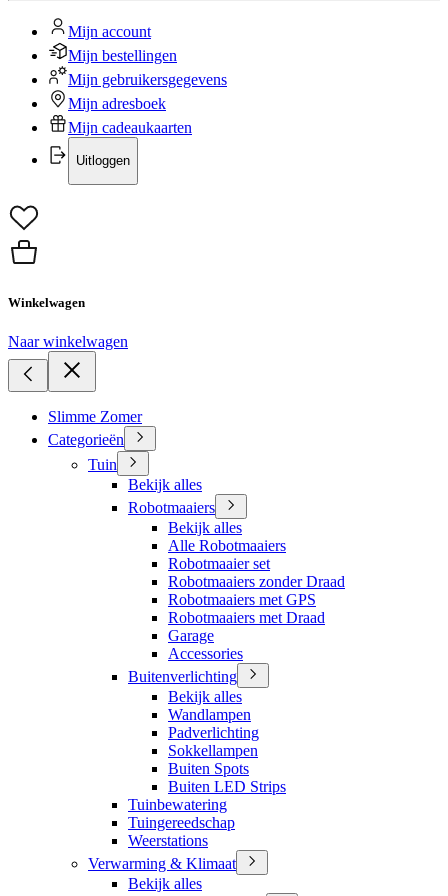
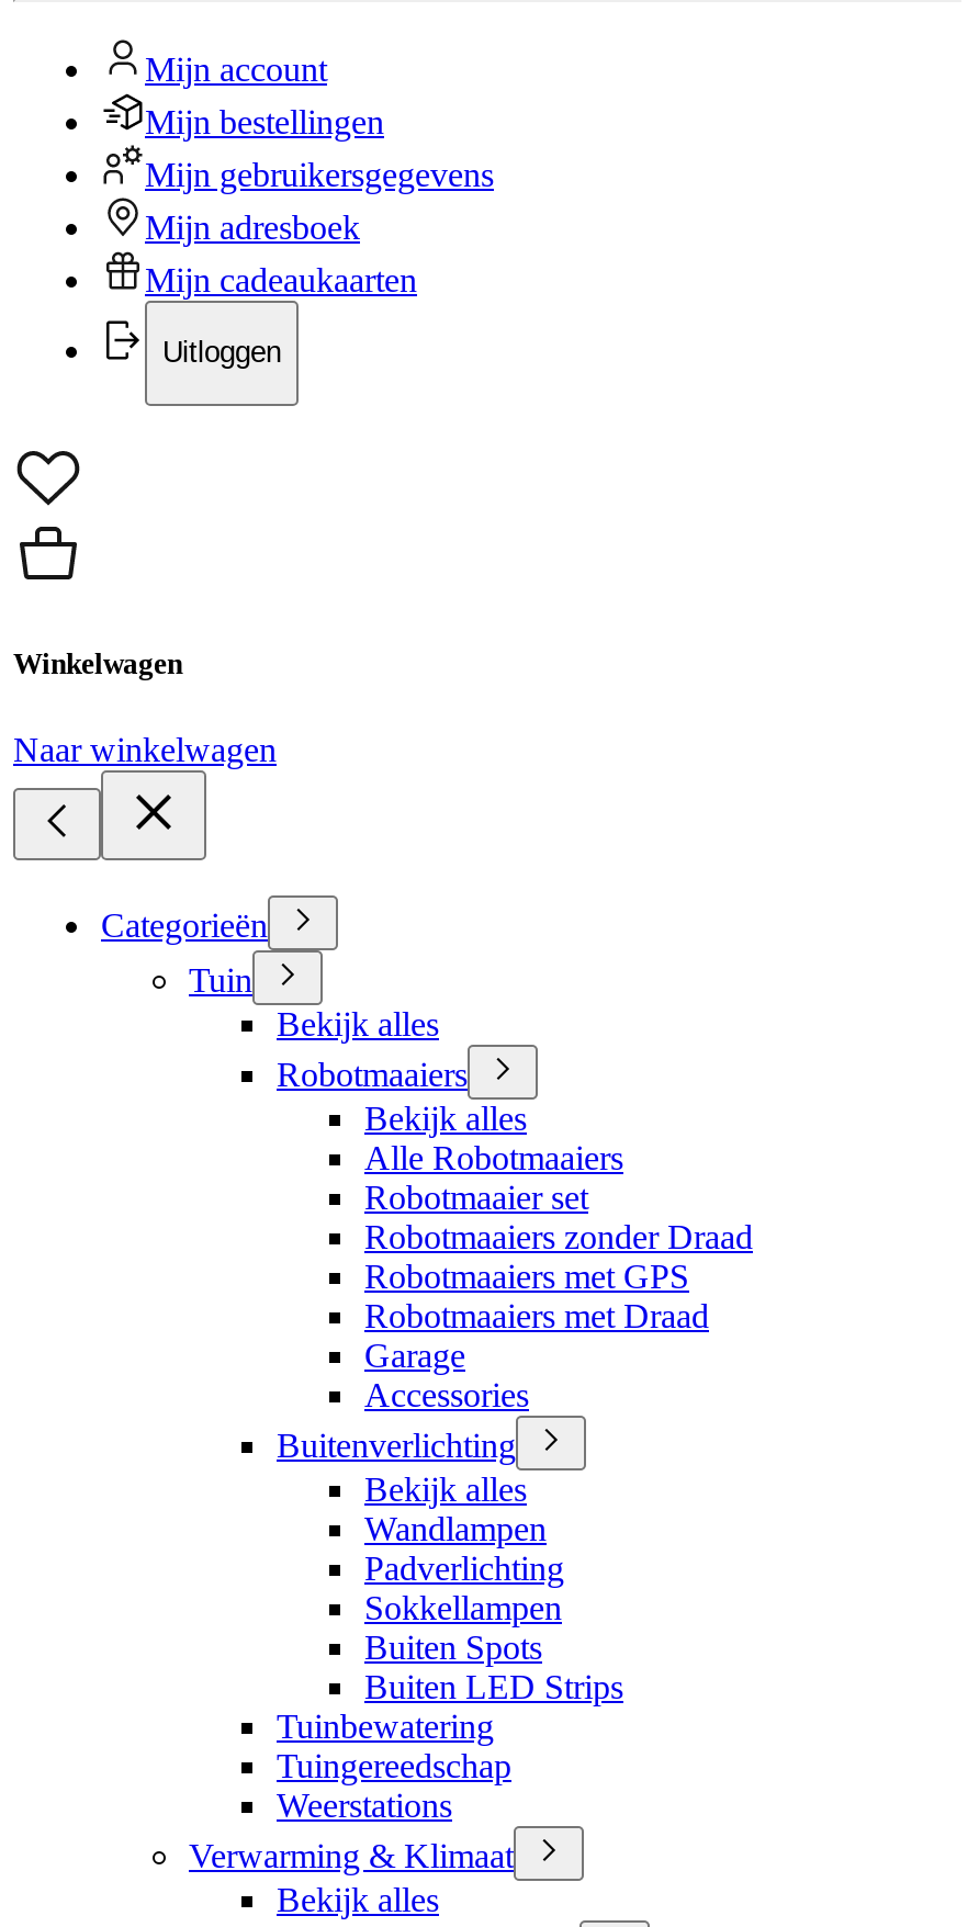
[48,408,142,425] Slimme Zomer -> none

